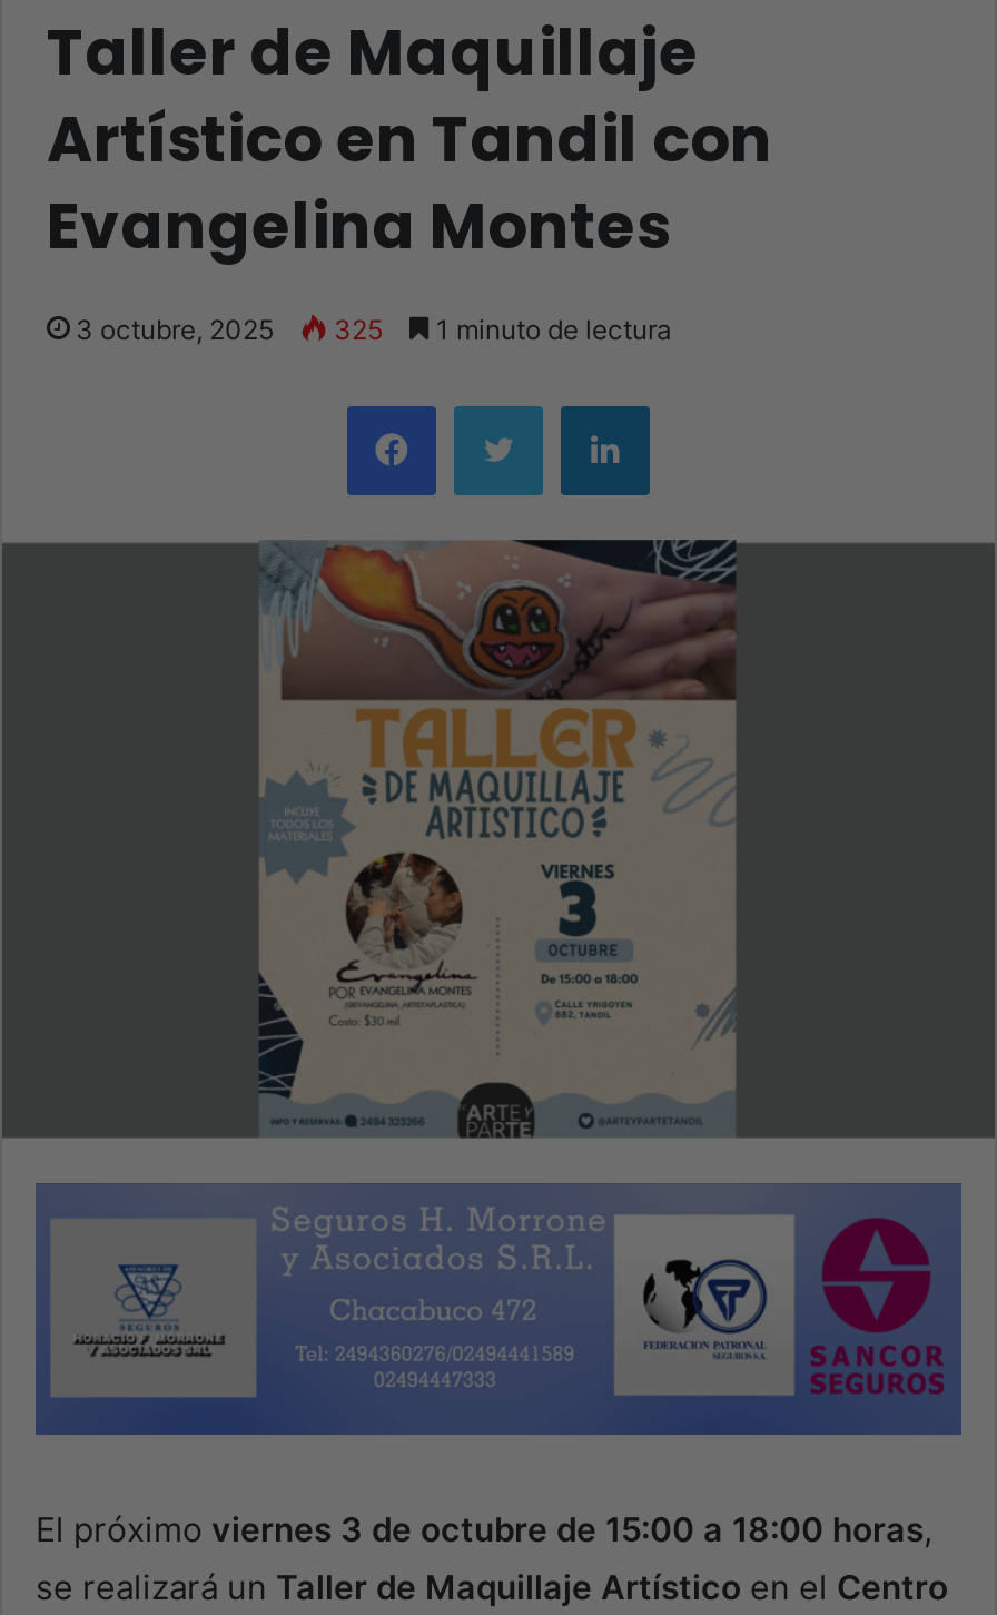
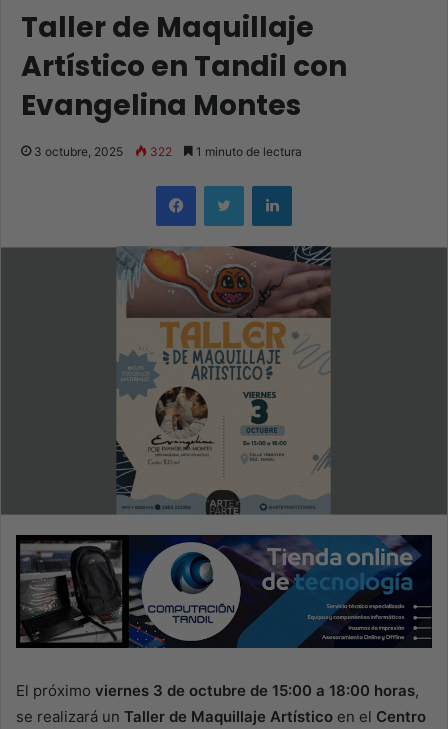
[76,313,672,347] 3 octubre, 2025 325 1 minuto de lectura -> [34,144,302,159] 3 octubre, 2025 322 1 minuto de lectura
[33,1182,964,1436] [image] -> [15,534,433,649] [image]

